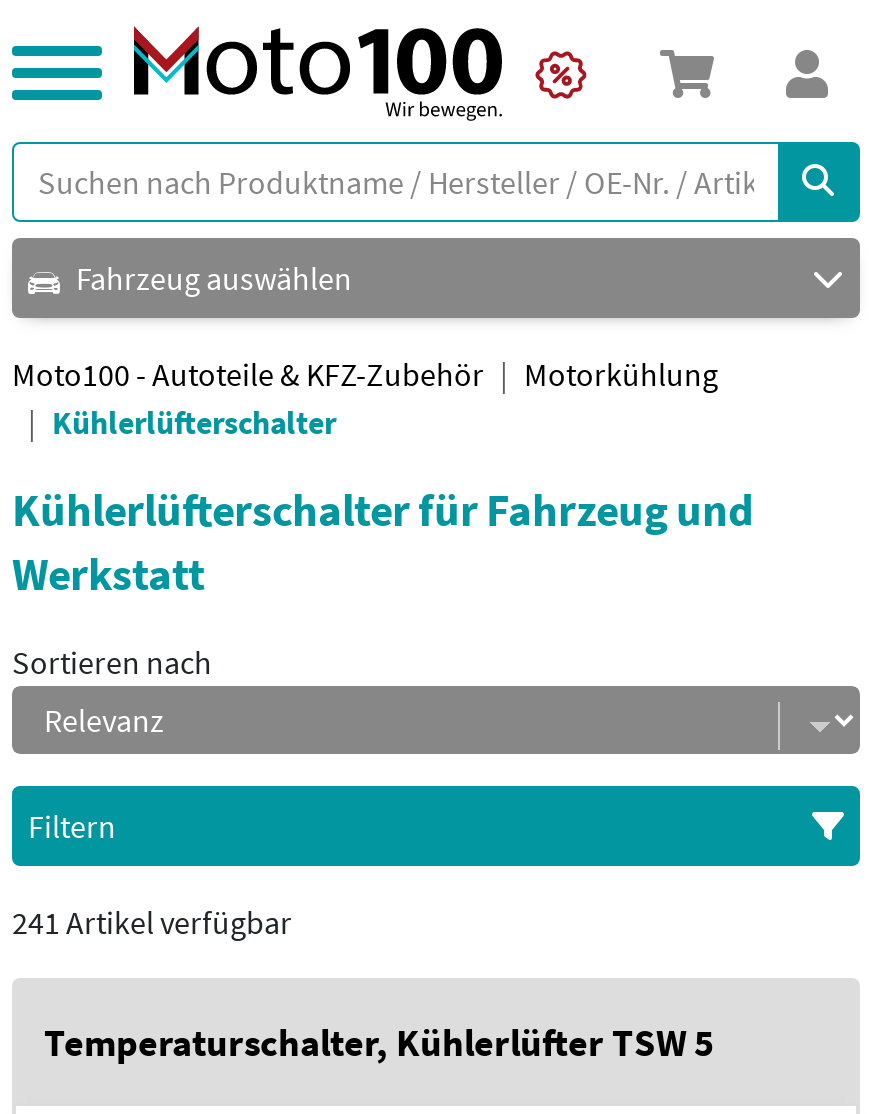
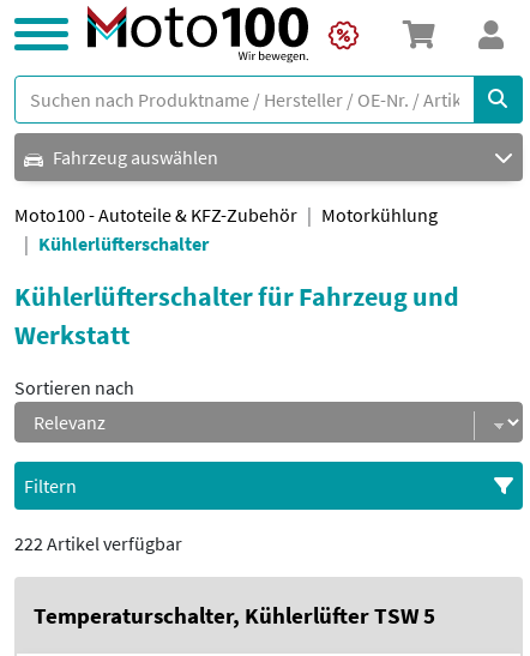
[12,902,292,942] 241 Artikel verfügbar -> [14,531,182,555] 222 Artikel verfügbar

